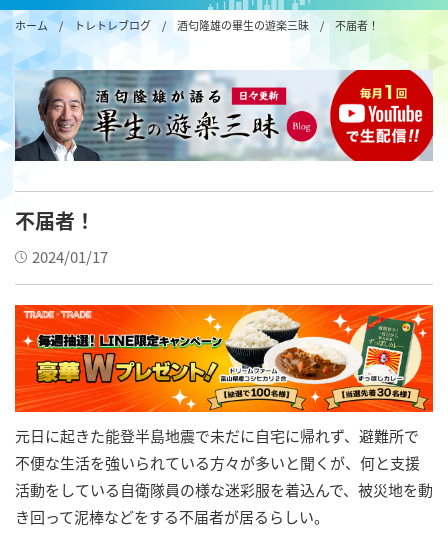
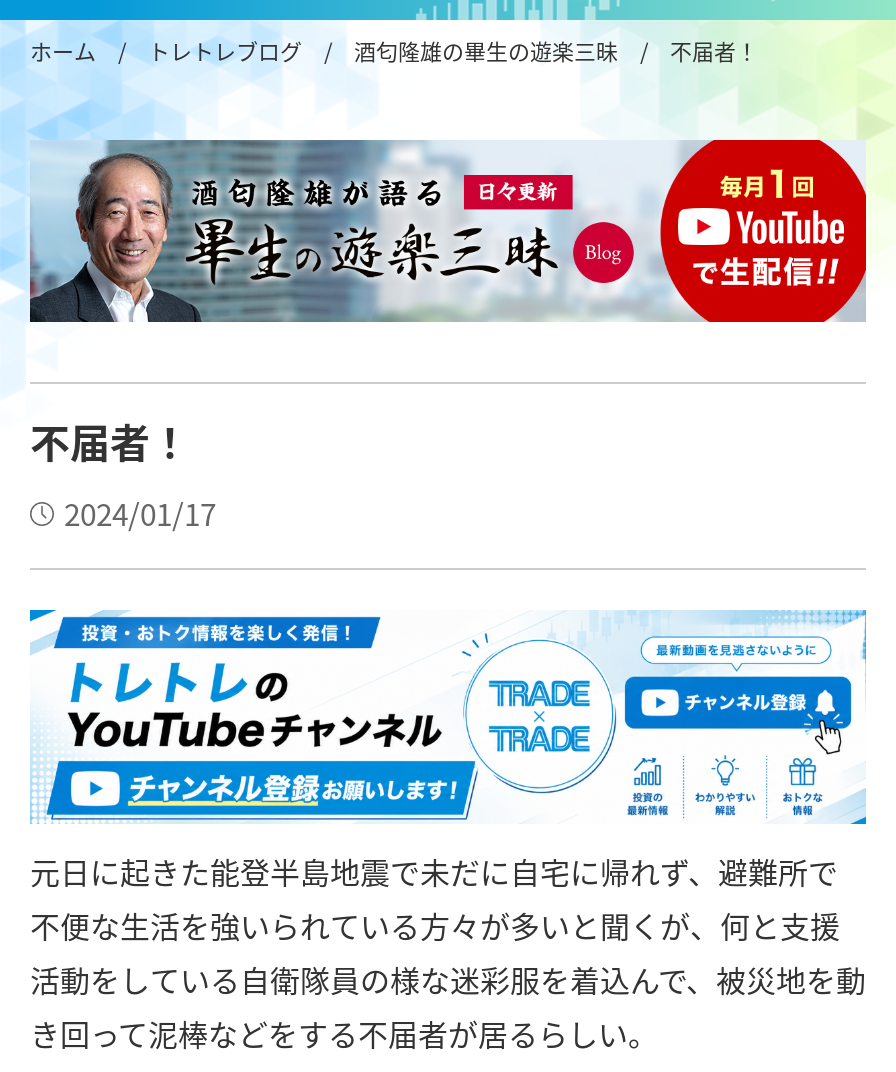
[14,304,434,413] [image] -> [28,608,868,826] [image]

